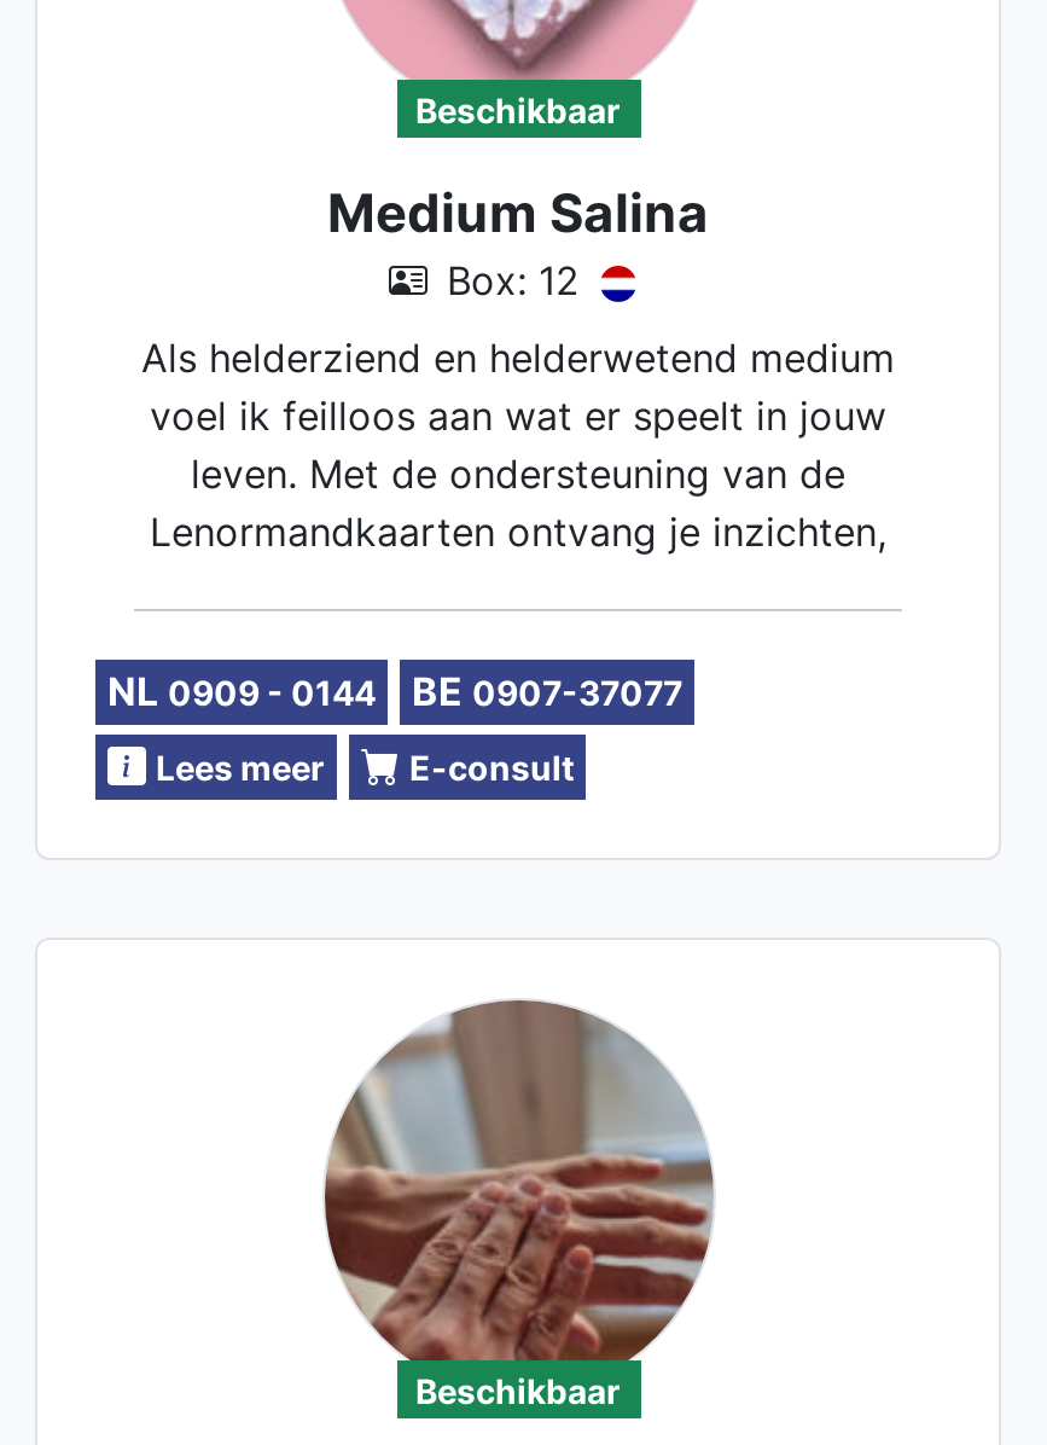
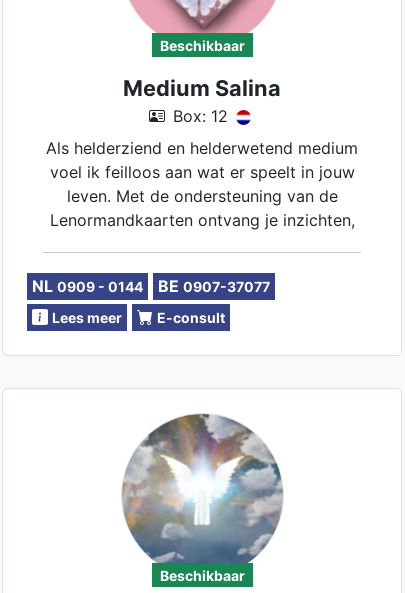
[325,1000,714,1363] [image] -> [123,414,283,564] [image]

